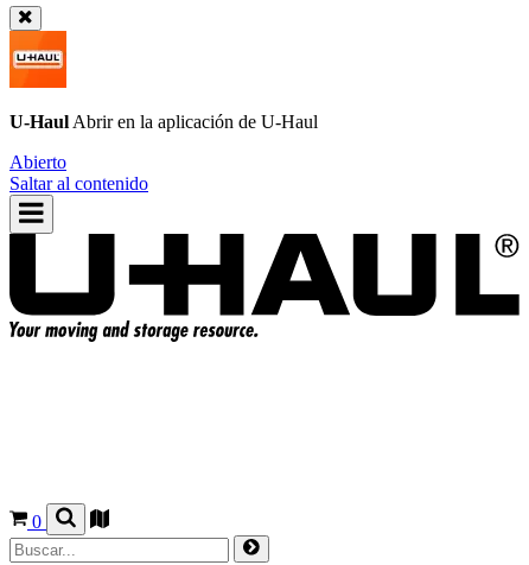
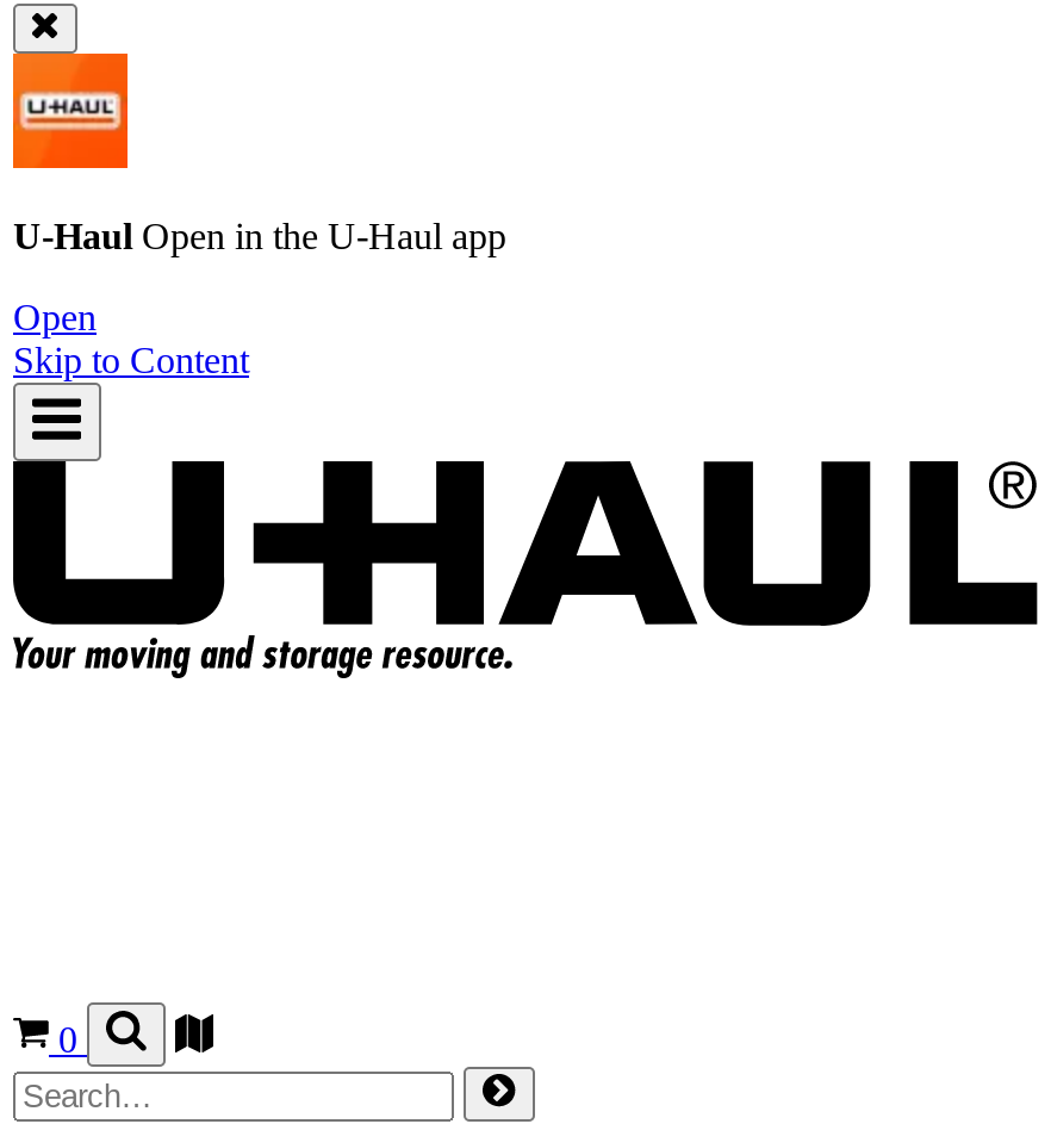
[9,112,318,132] U-Haul Abrir en la aplicación de U-Haul -> [13,216,506,256] U-Haul Open in the U-Haul app
[9,152,148,193] Abierto | Saltar al contenido -> [13,297,249,380] Open | Skip to Content

